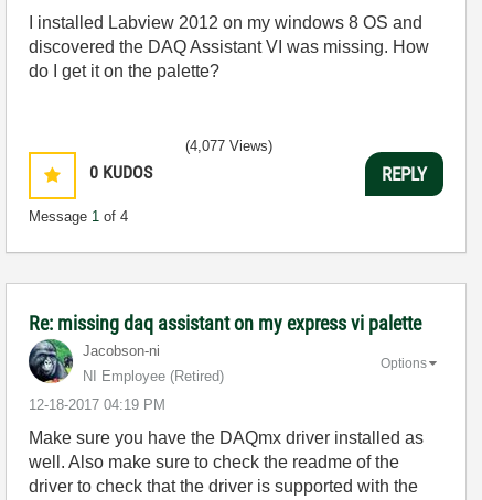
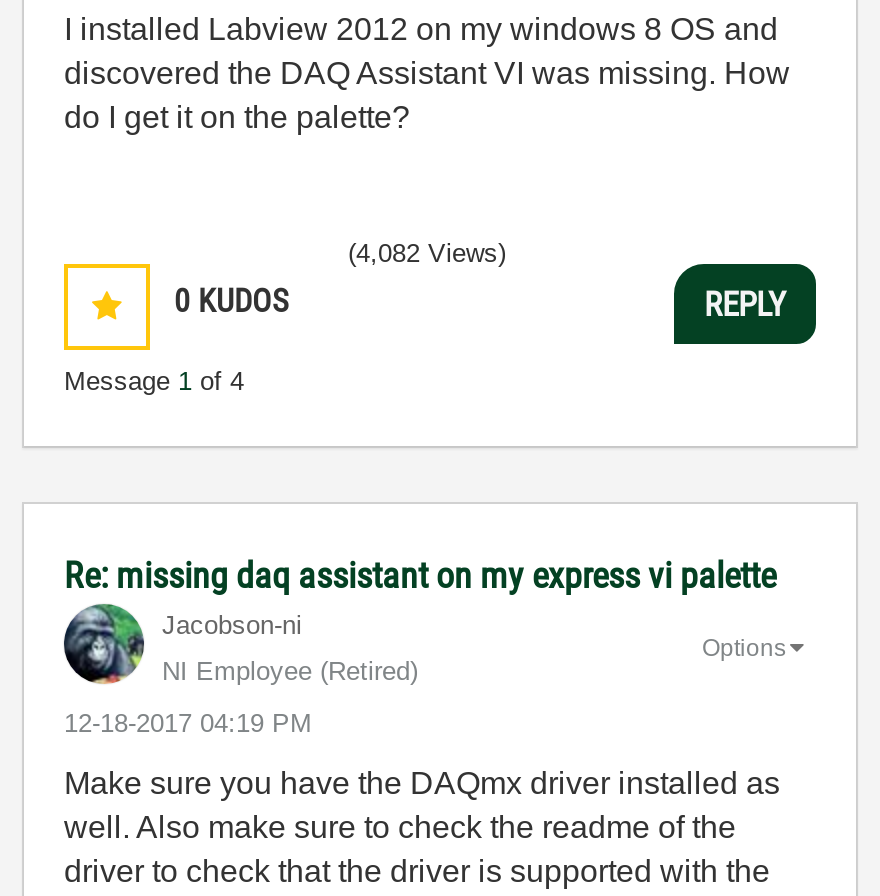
[185,138,272,154] (4,077 Views) -> [348,238,506,268] (4,082 Views)

